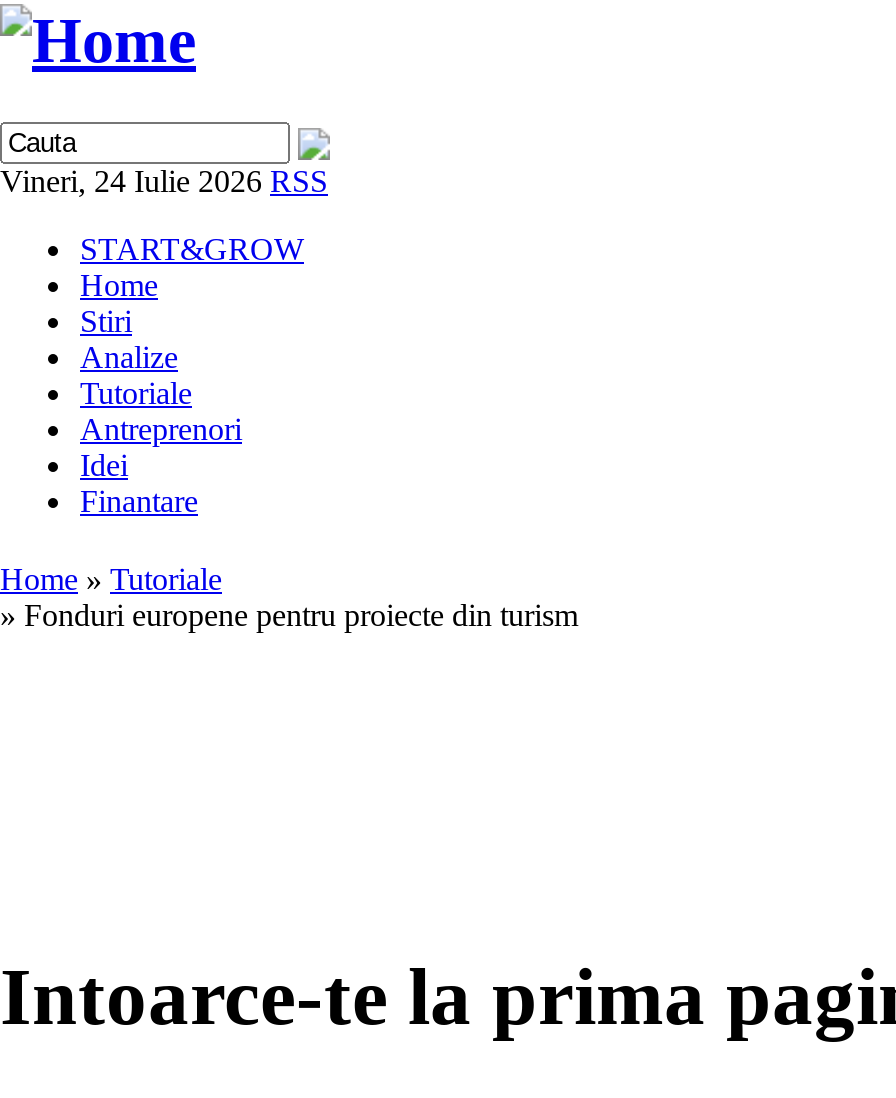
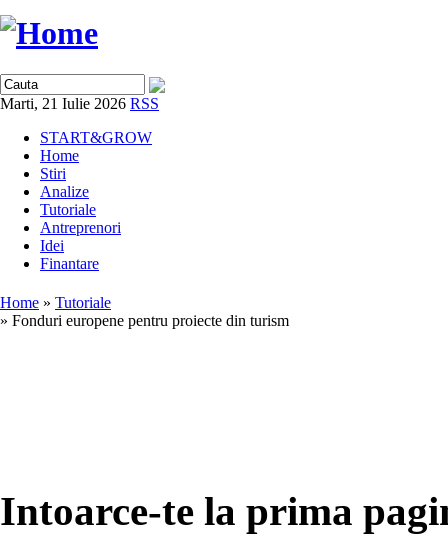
[0,164,328,198] Vineri, 24 Iulie 2026RSS -> [0,95,159,112] Marti, 21 Iulie 2026RSS

